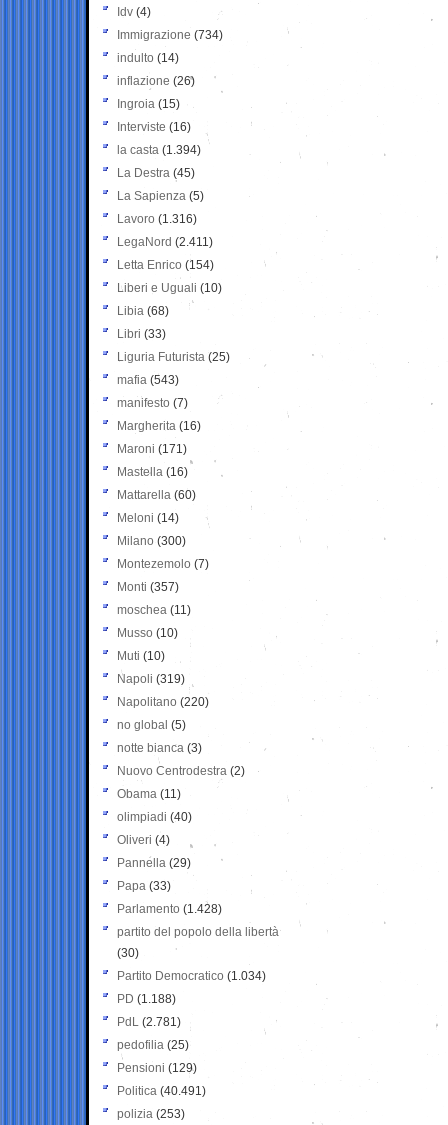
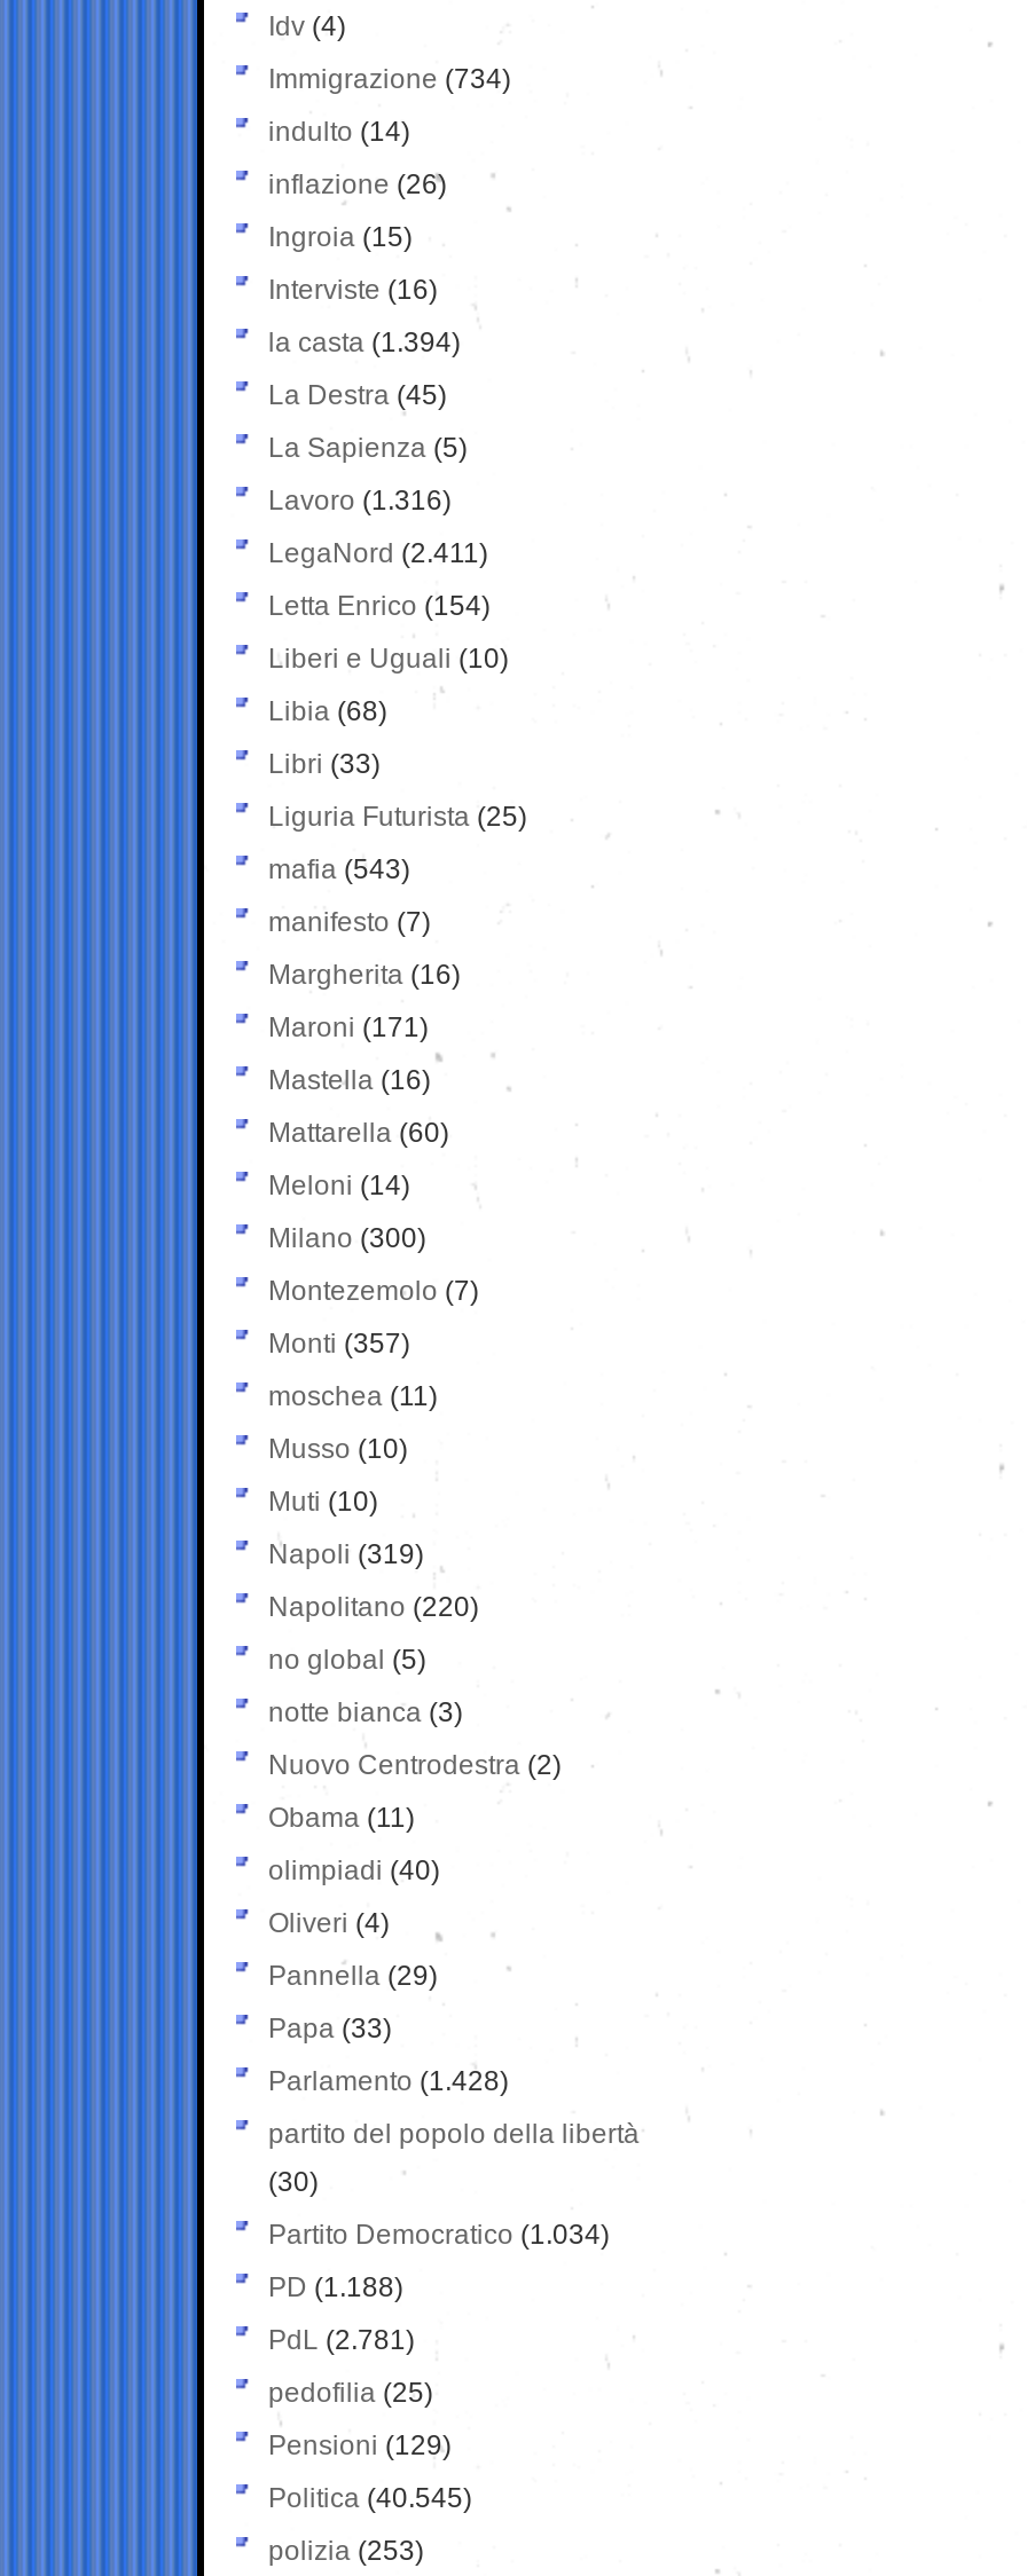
[117,1084,206,1098] Politica (40.491) -> [268,2482,472,2514] Politica (40.545)

